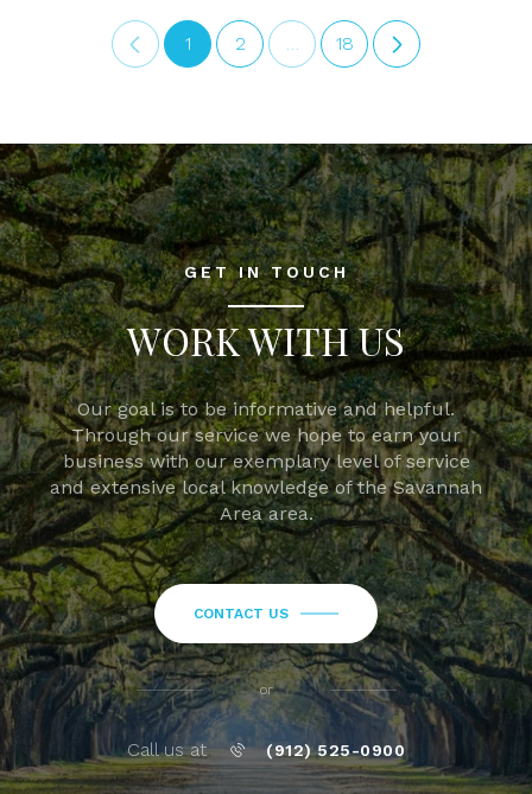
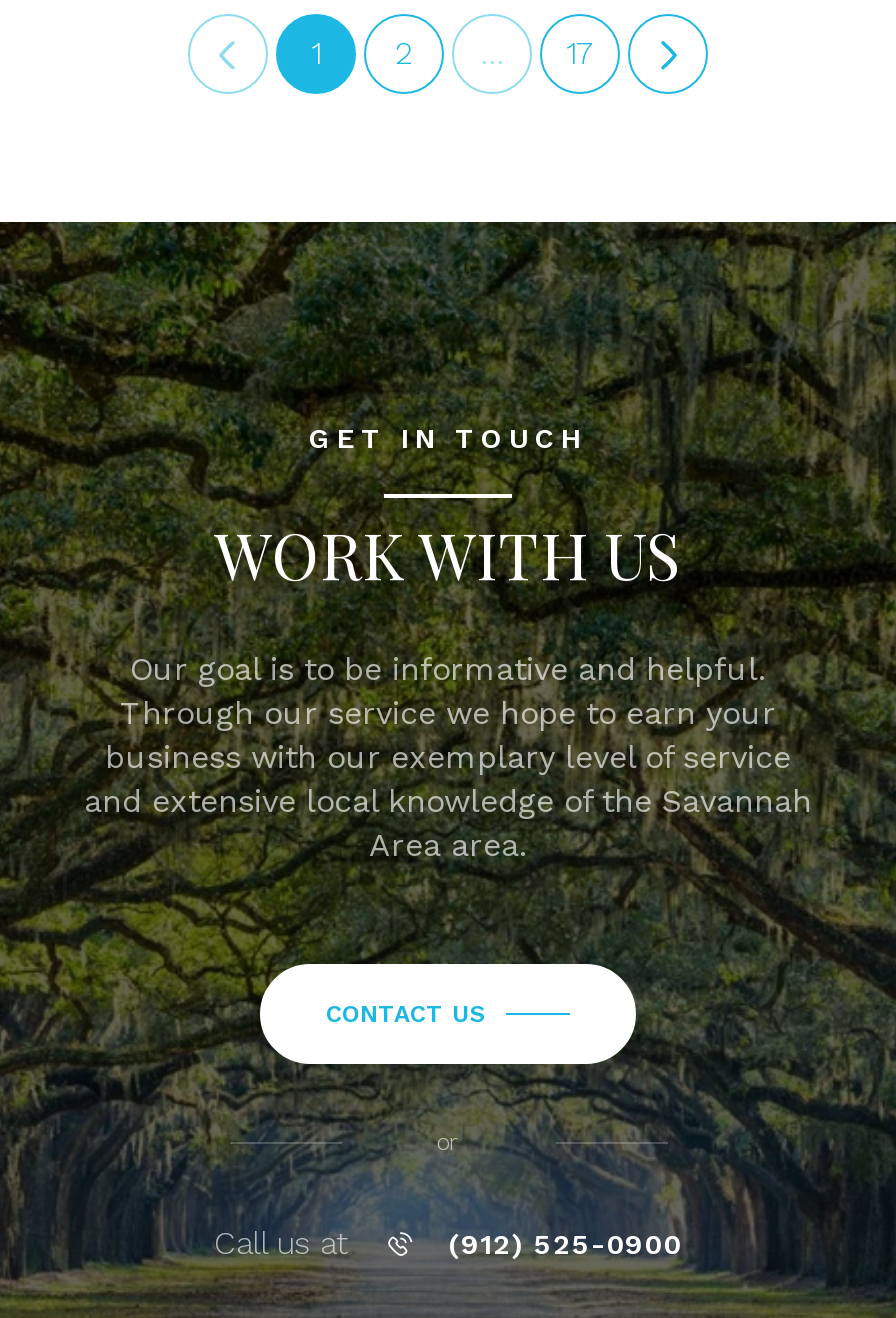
[335,32,353,55] 18 -> [566,34,594,72] 17

